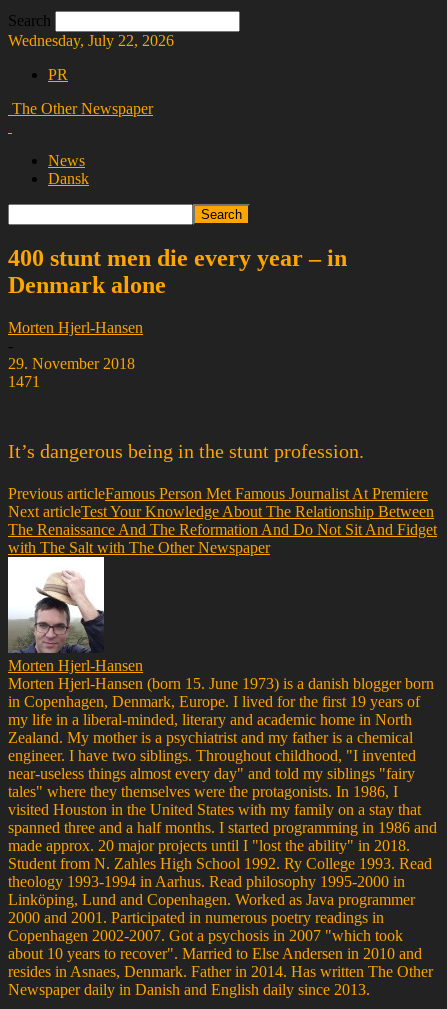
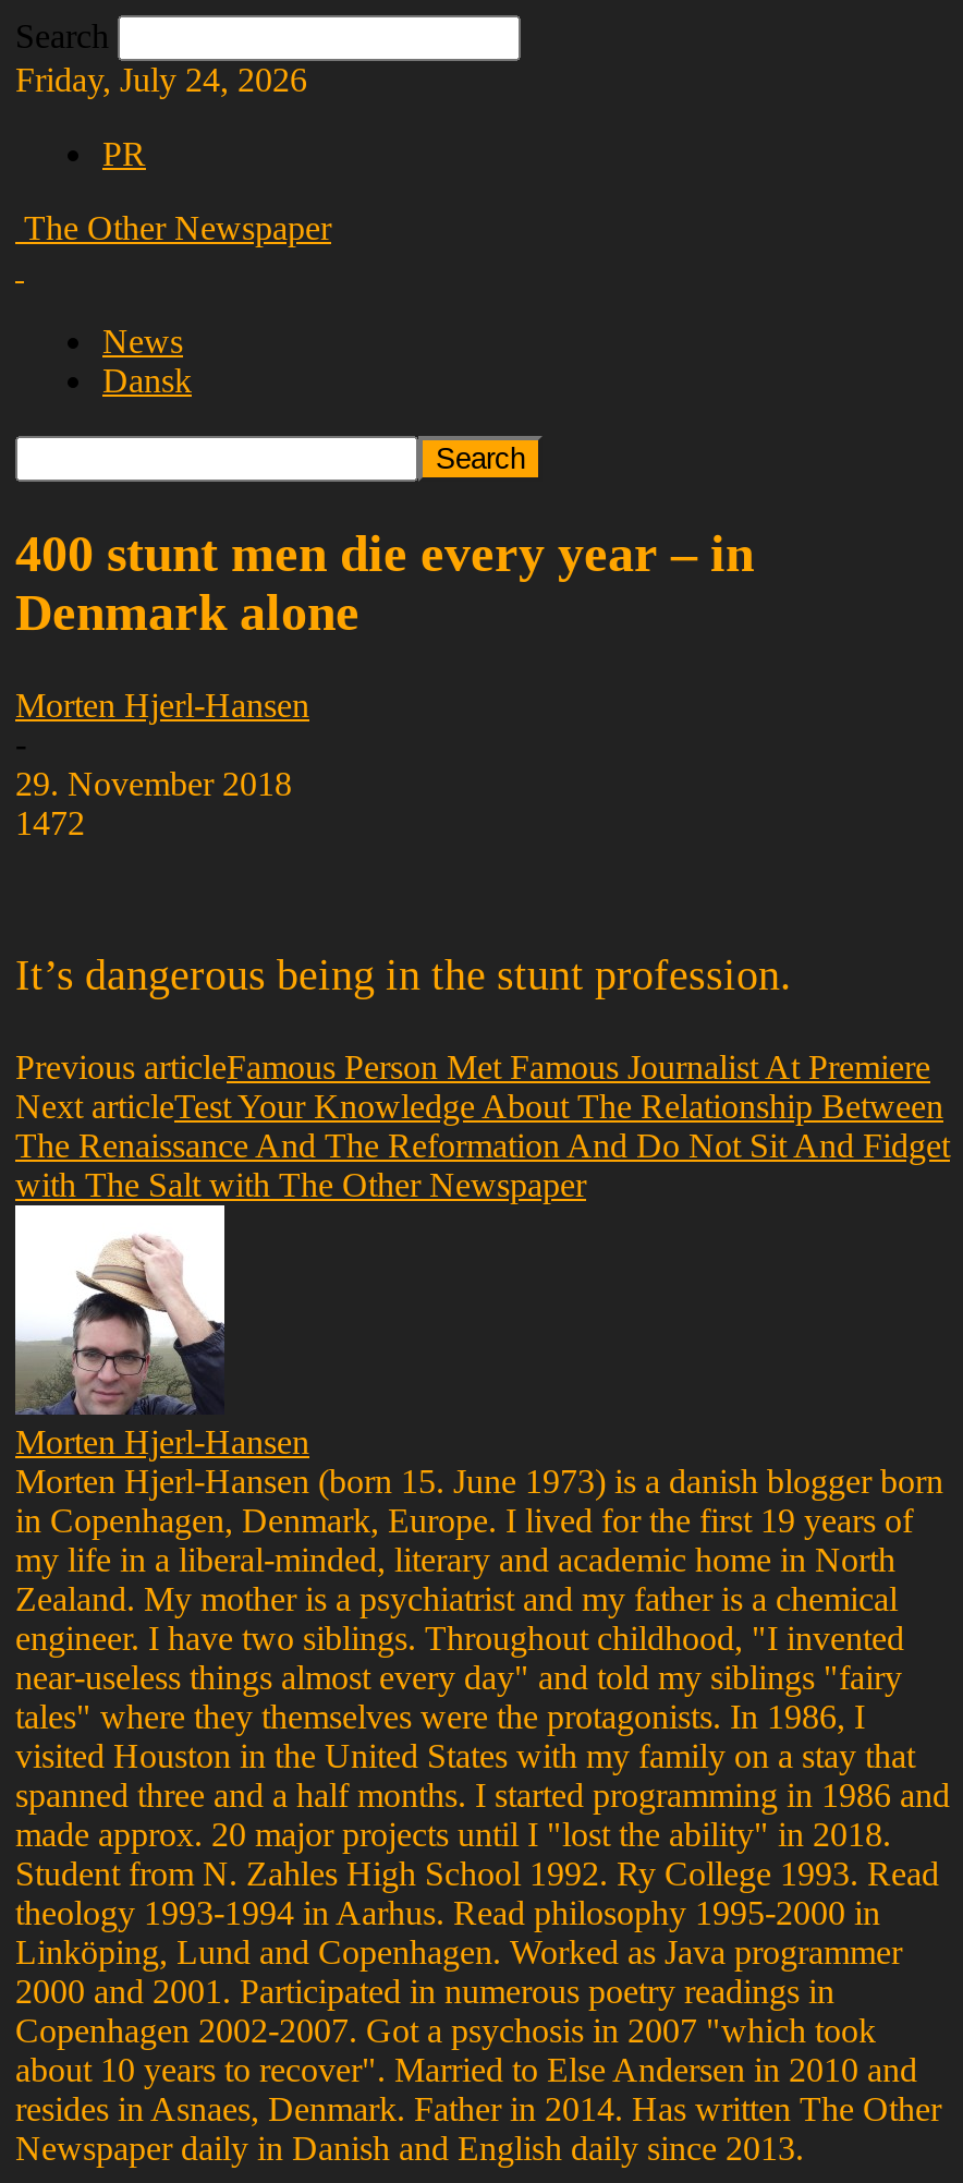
[8,32,174,49] Wednesday, July 22, 2026 -> [15,61,307,98] Friday, July 24, 2026
[8,373,40,390] 1471 -> [15,804,85,841] 1472

